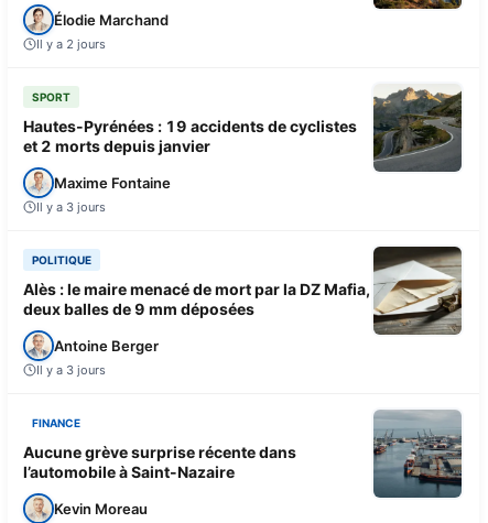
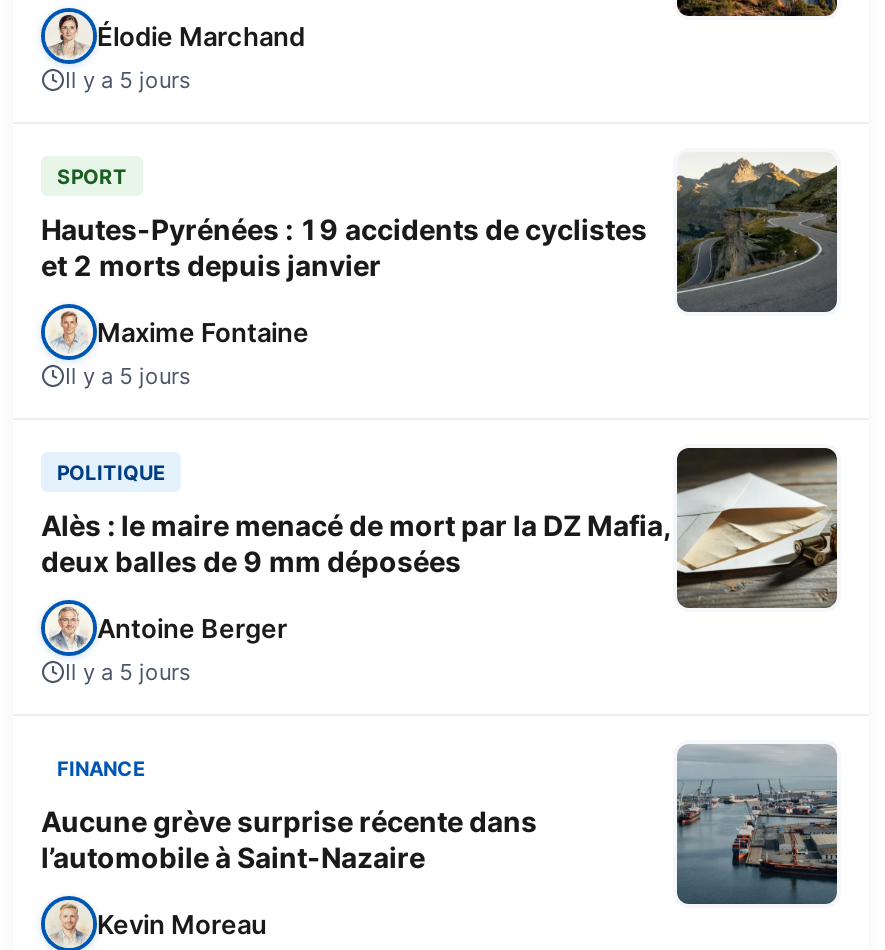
[36,36,106,51] Il y a 2 jours -> [65,65,191,93] Il y a 5 jours
[36,199,106,214] Il y a 3 jours -> [65,361,191,389] Il y a 5 jours
[36,362,106,377] Il y a 3 jours -> [65,657,191,685] Il y a 5 jours

